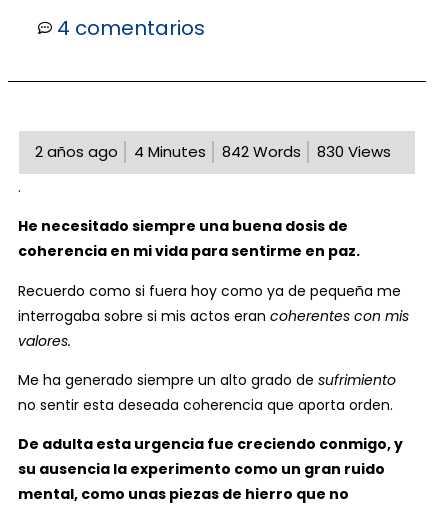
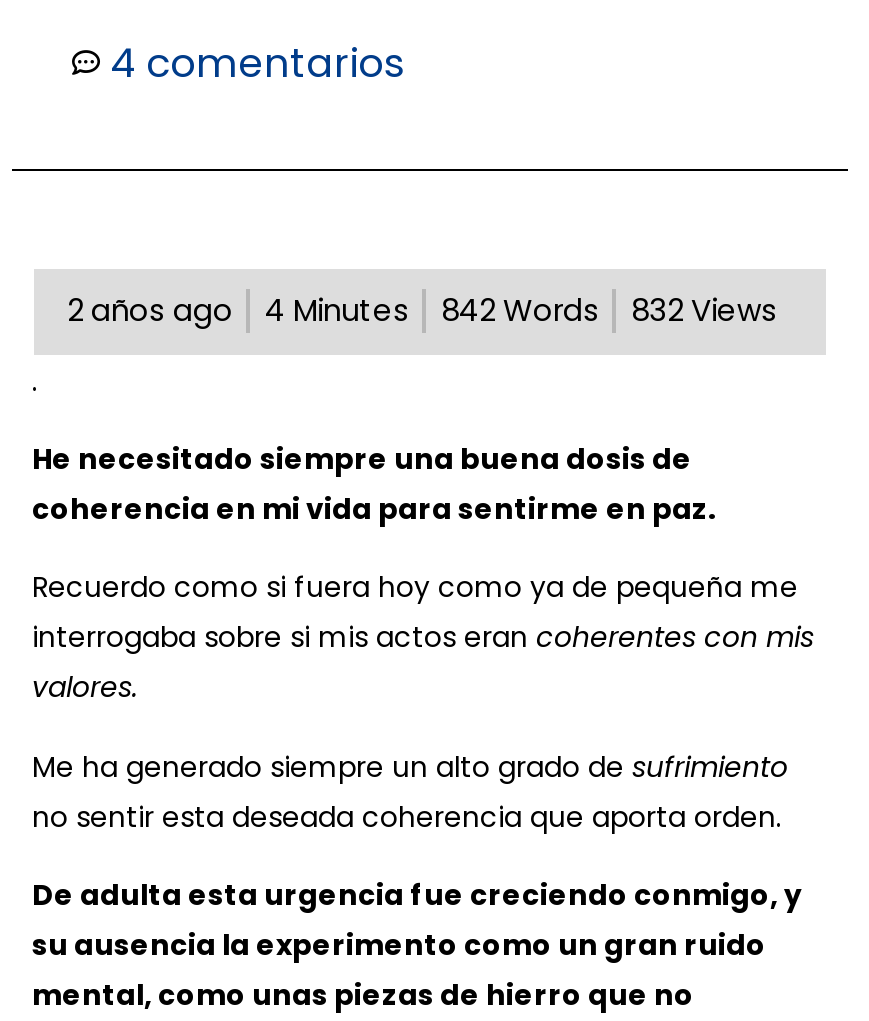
[35,141,391,162] 2 años ago 4 Minutes 842 Words 830 Views -> [67,289,777,331] 2 años ago 4 Minutes 842 Words 832 Views

